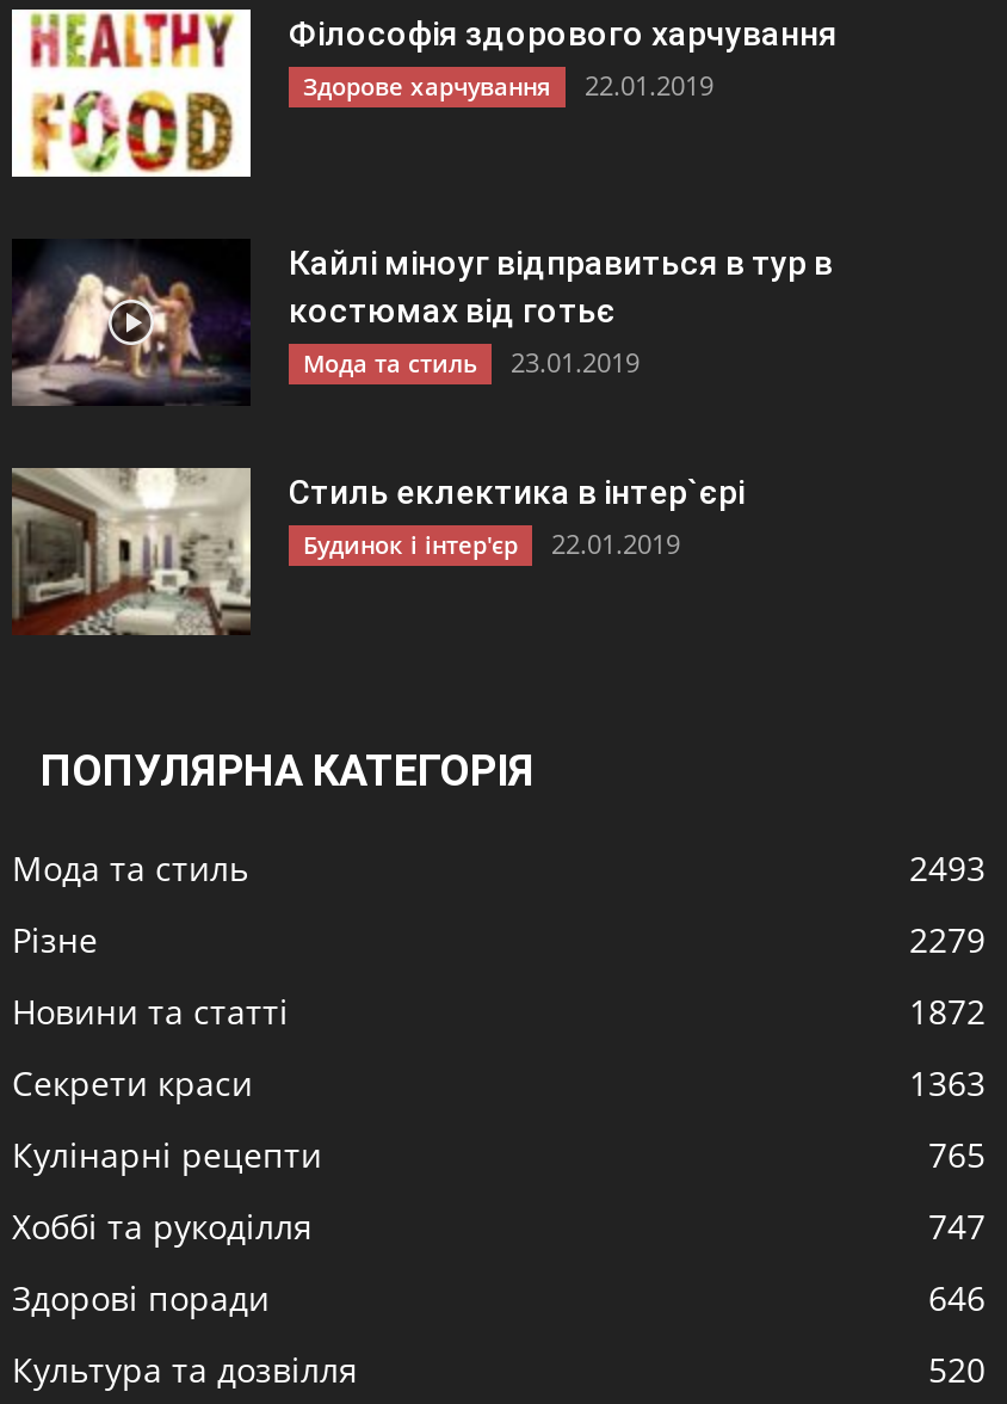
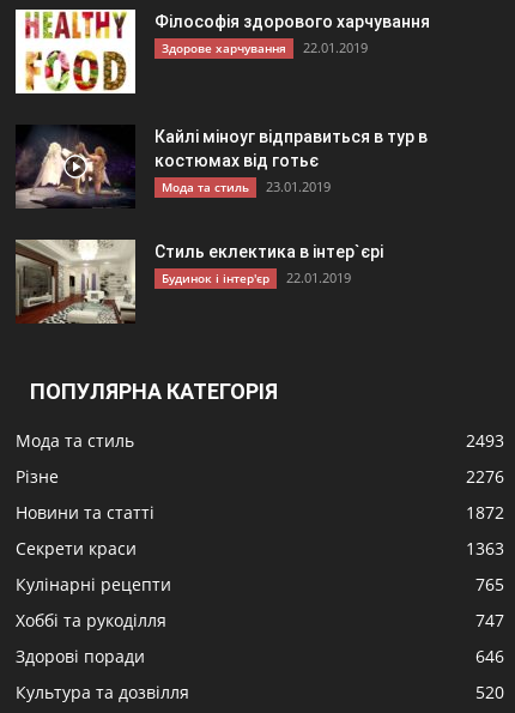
[909,917,986,962] 2279 -> [466,465,504,488] 2276

